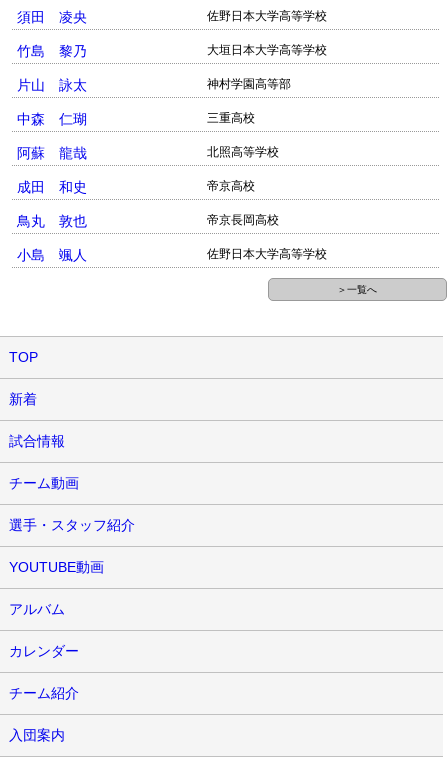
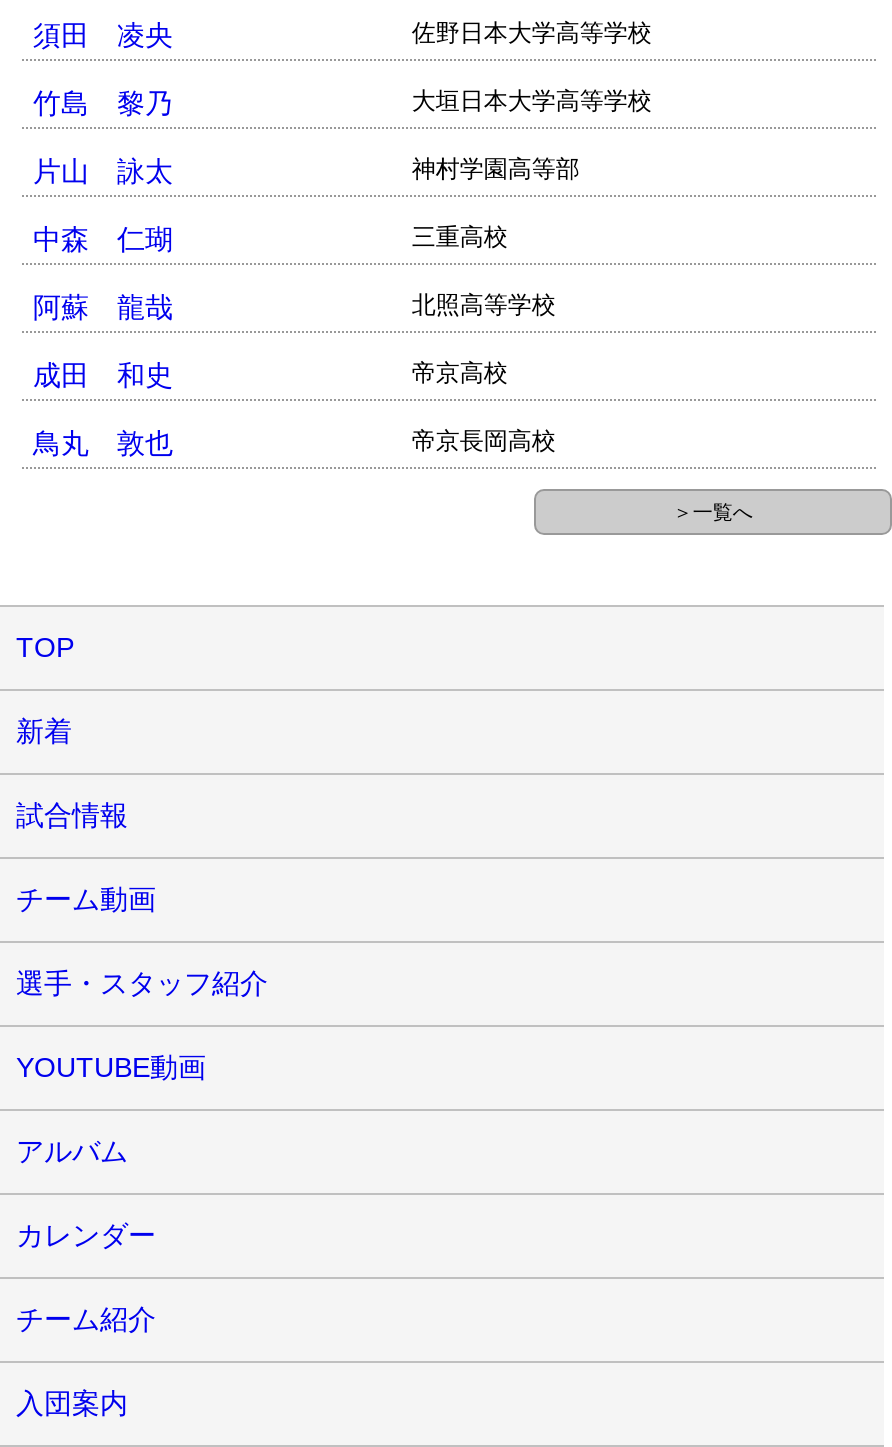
[17,247,327,263] 小島 颯人 | 佐野日本大学高等学校 -> none

